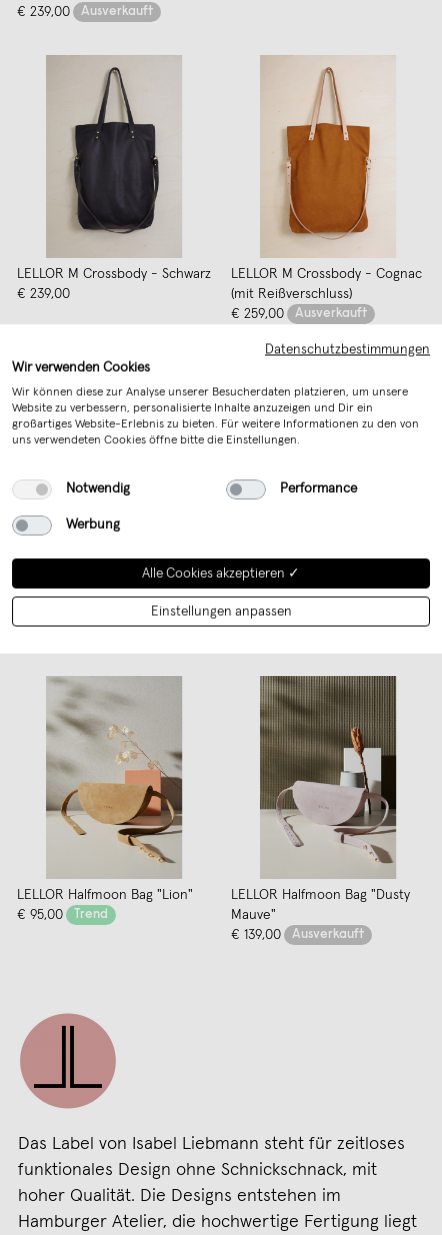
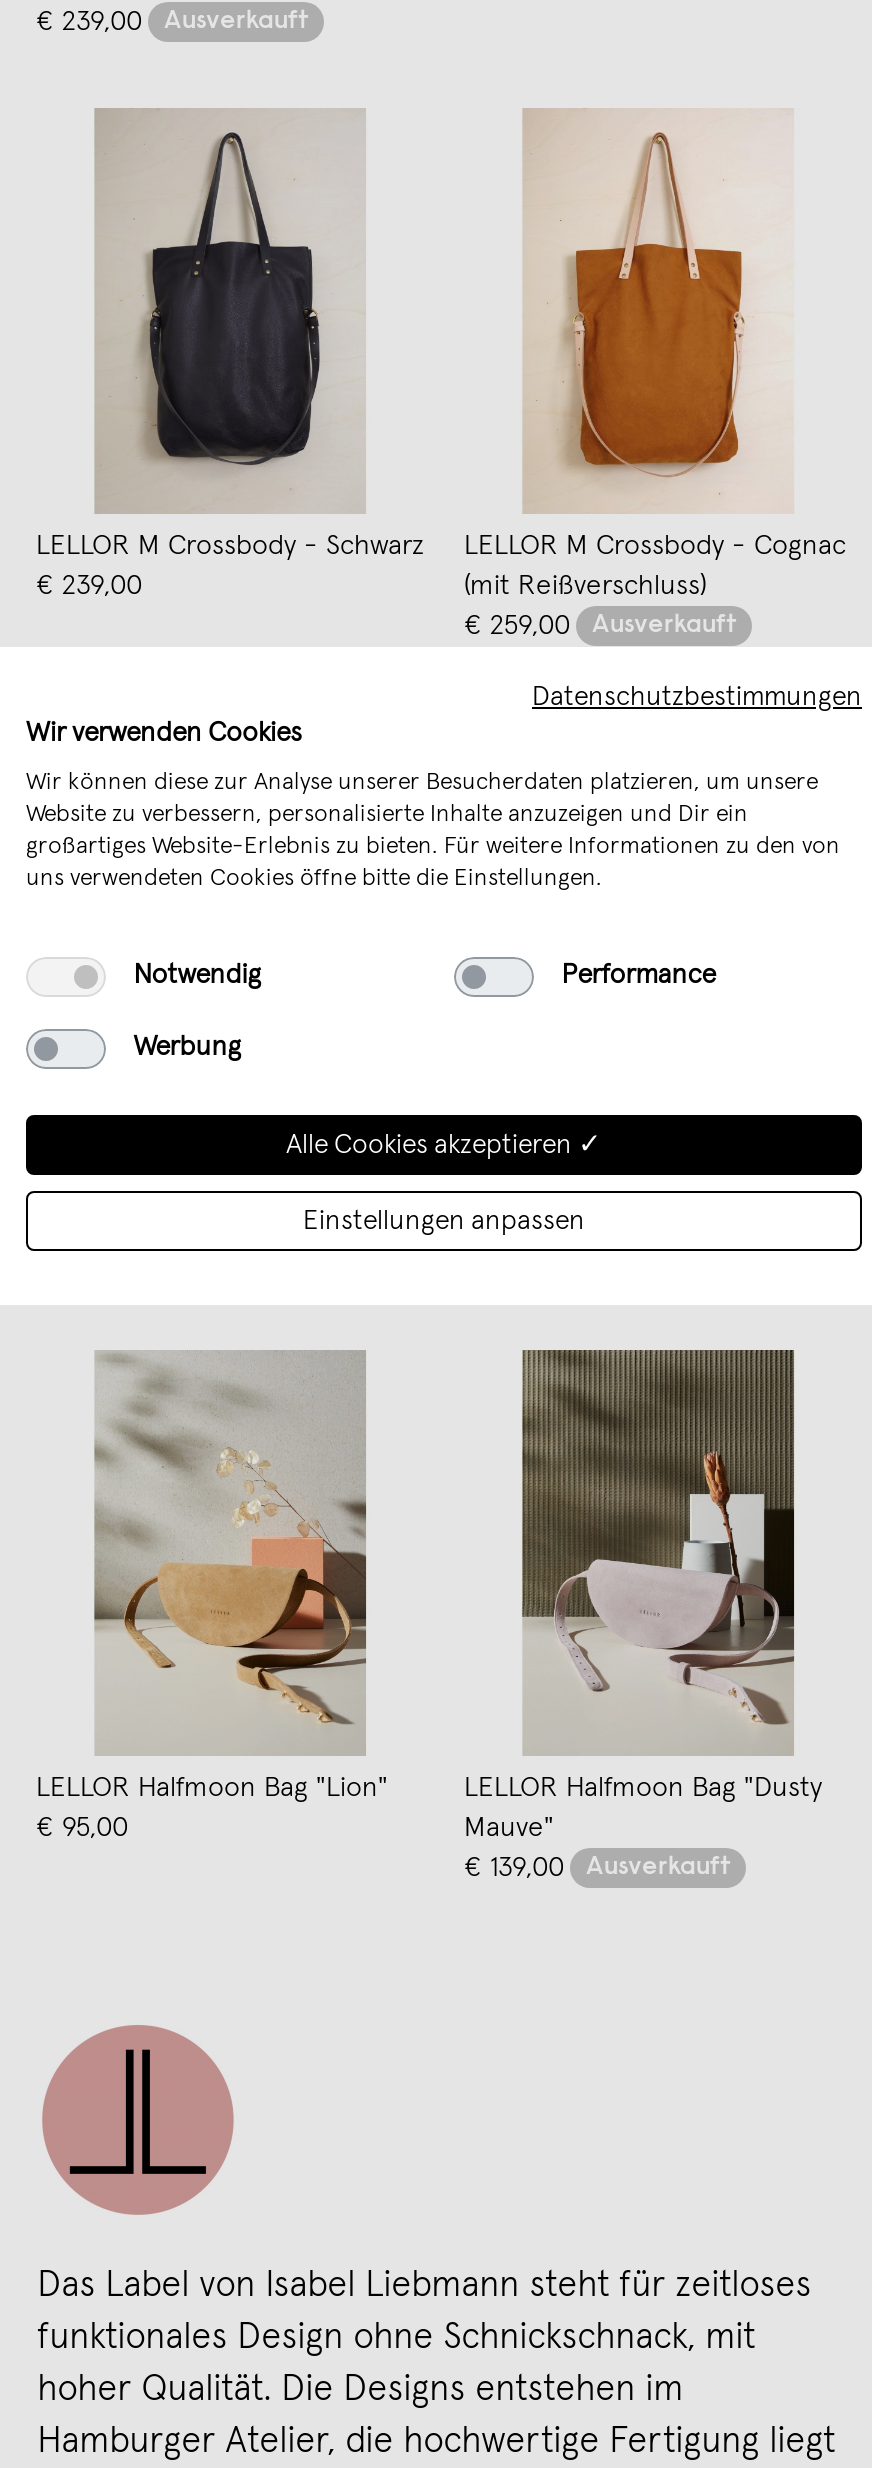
[74,908,108,921] Trend -> none

